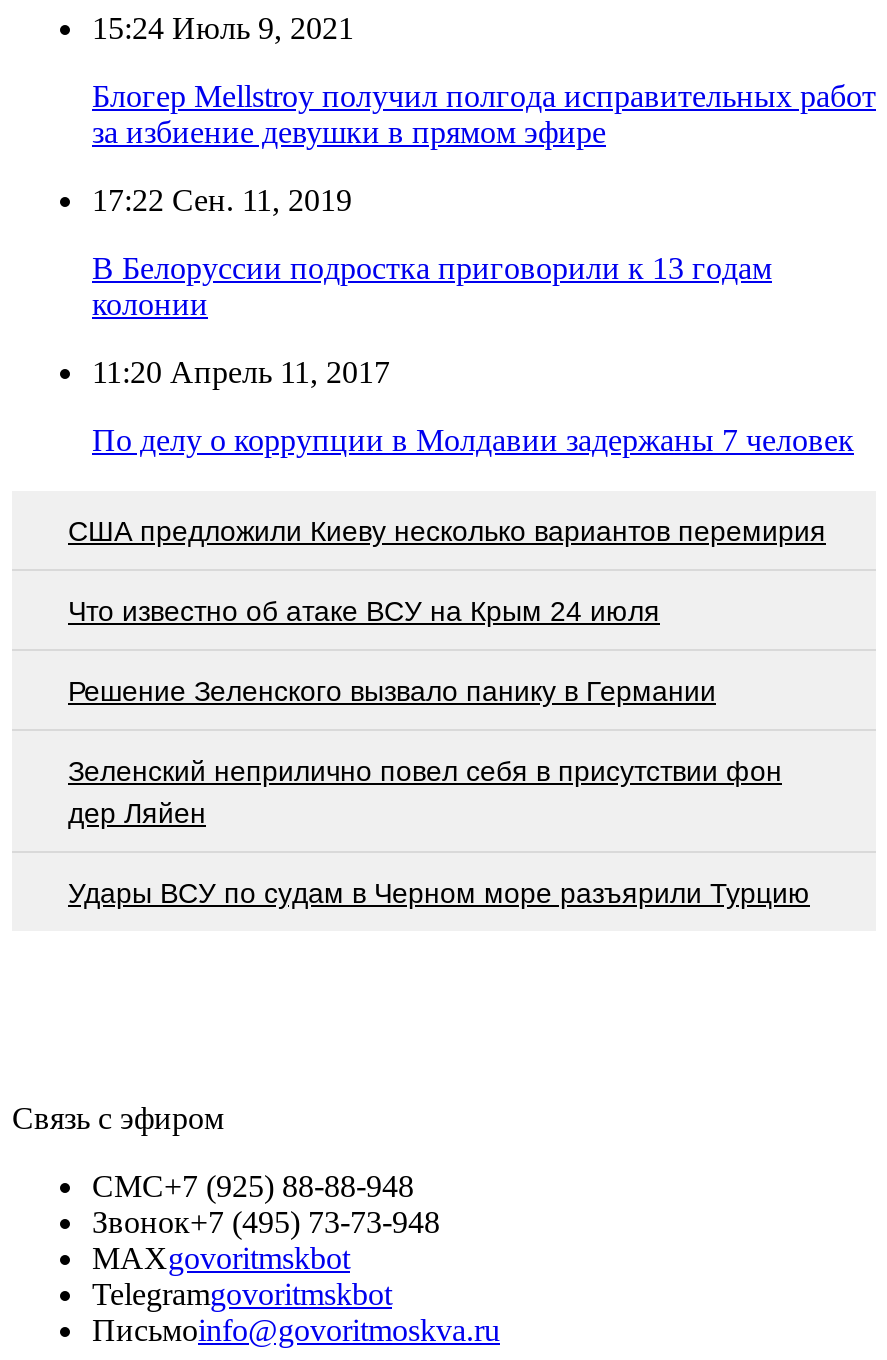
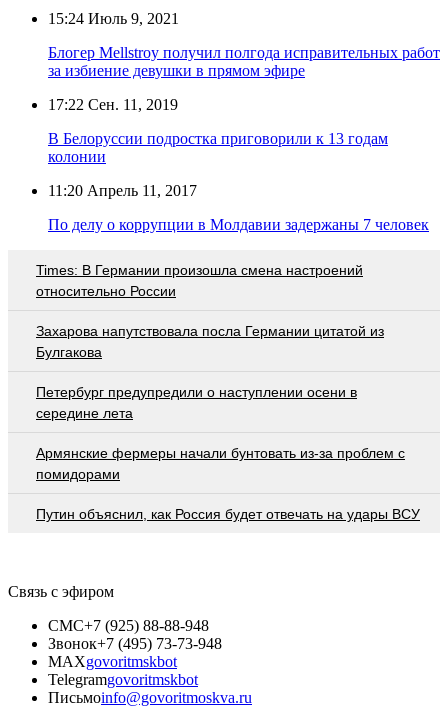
[68,514,826,546] США предложили Киеву несколько вариантов перемирия -> [36,262,363,299] Times: В Германии произошла смена настроений | относительно России
[68,594,660,626] Что известно об атаке ВСУ на Крым 24 июля -> [36,323,384,360] Захарова напутствовала посла Германии цитатой из | Булгакова
[68,674,716,706] Решение Зеленского вызвало панику в Германии -> [36,384,357,421] Петербург предупредили о наступлении осени в | середине лета
[68,754,782,828] Зеленский неприлично повел cебя в присутствии фон | дер Ляйен -> [36,445,405,482] Армянские фермеры начали бунтовать из-за проблем с | помидорами
[68,876,810,908] Удары ВСУ по судам в Черном море разъярили Турцию -> [36,506,420,522] Путин объяснил, как Россия будет отвечать на удары ВСУ

